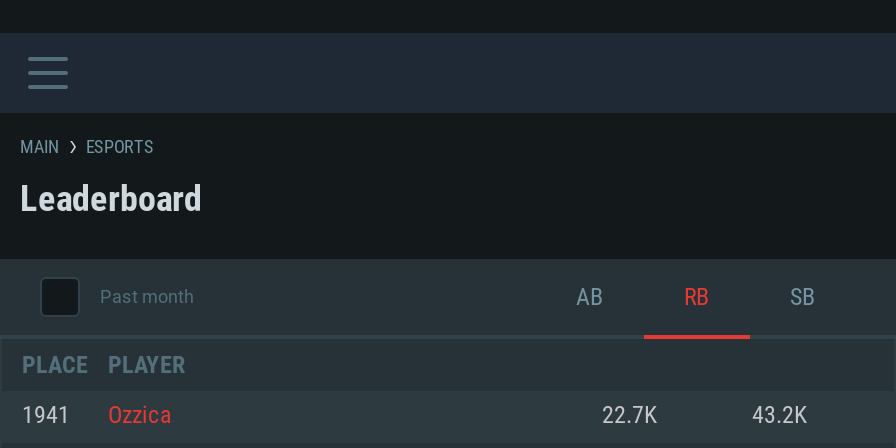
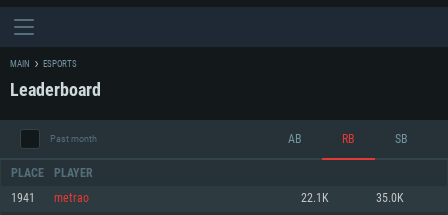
[108,405,808,427] Ozzica | 22.7K | 43.2K -> [54,193,404,204] metrao | 22.1K | 35.0K

